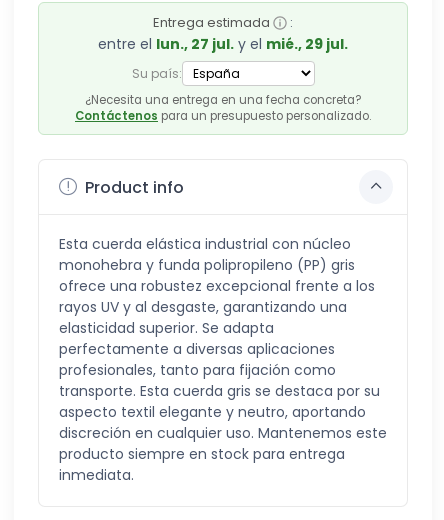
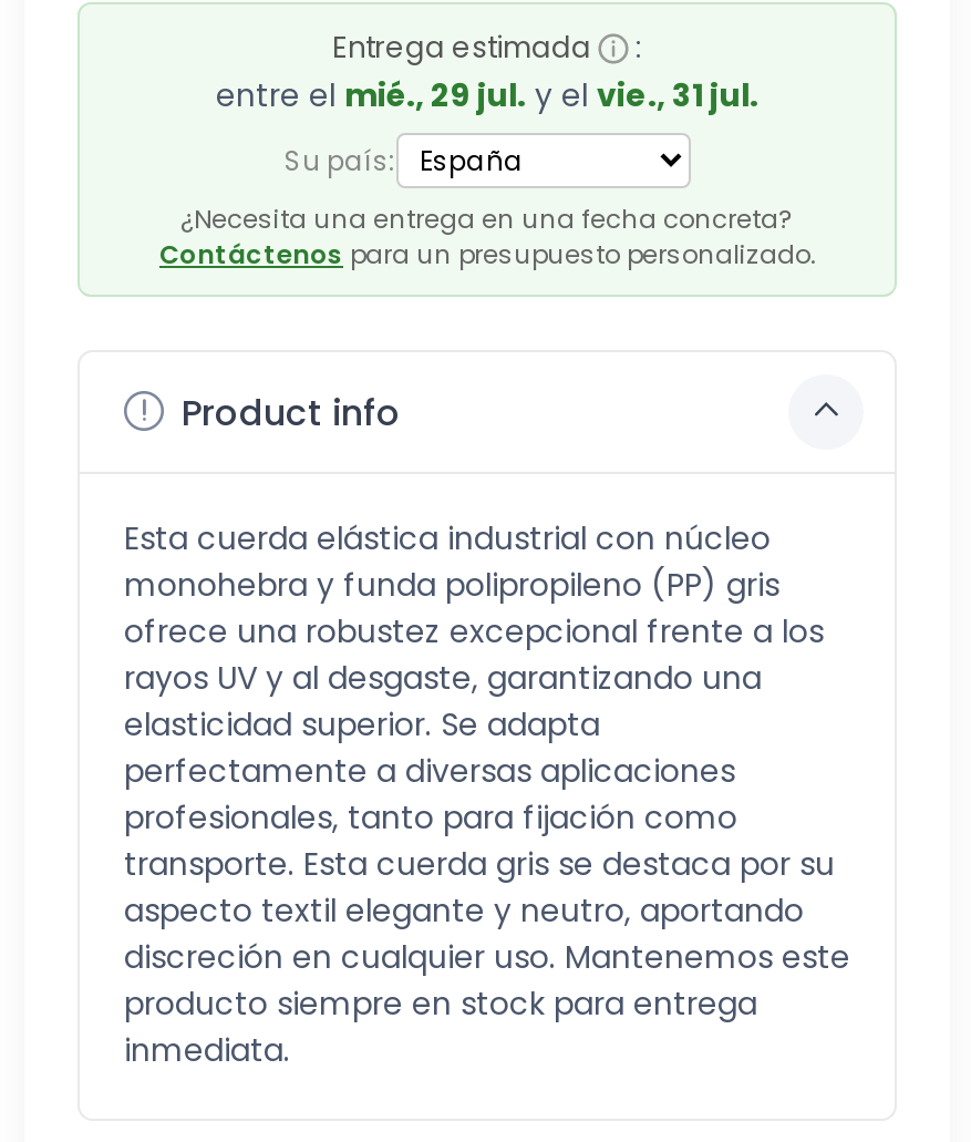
[98,34,348,54] entre el lun., 27 jul. y el mié., 29 jul. -> [216,73,758,117] entre el mié., 29 jul. y el vie., 31 jul.

